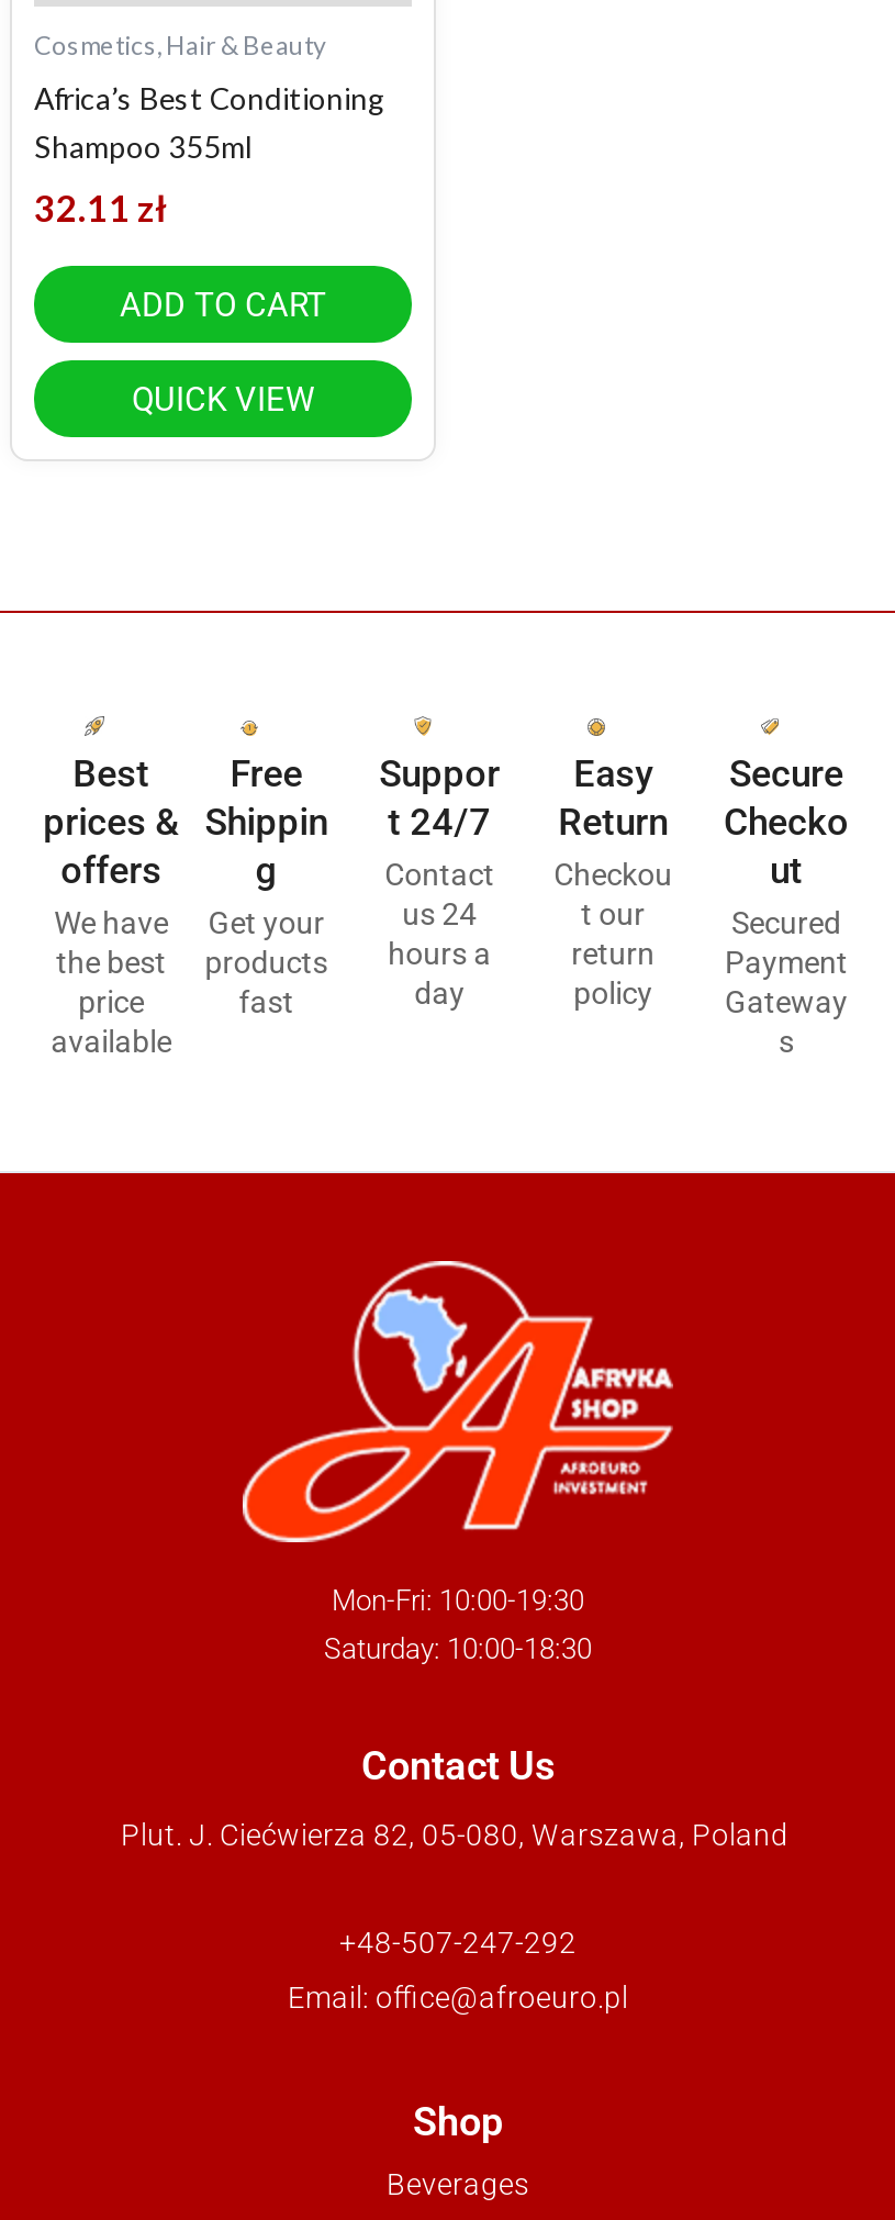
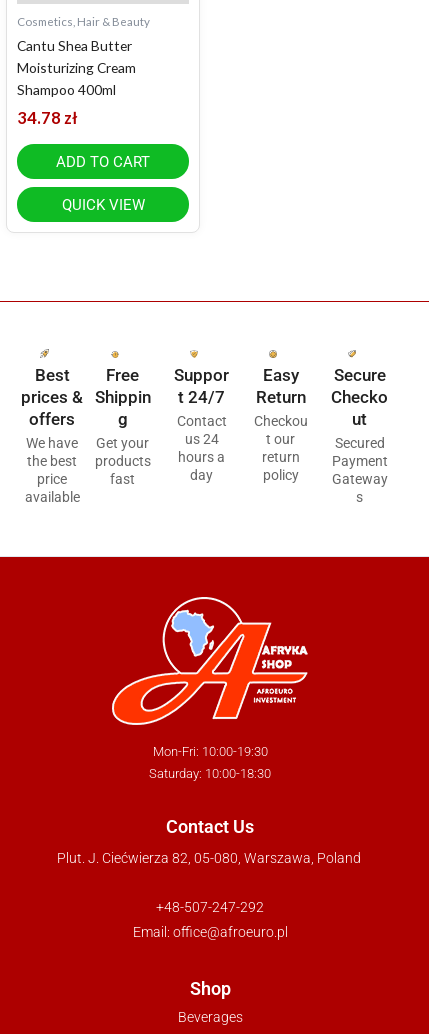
[34,78,385,164] Africa’s Best Conditioning | Shampoo 355ml -> [17,37,136,98] Cantu Shea Butter | Moisturizing Cream | Shampoo 400ml
[34,188,168,230] 32.11 zł -> [17,108,78,127] 34.78 zł

